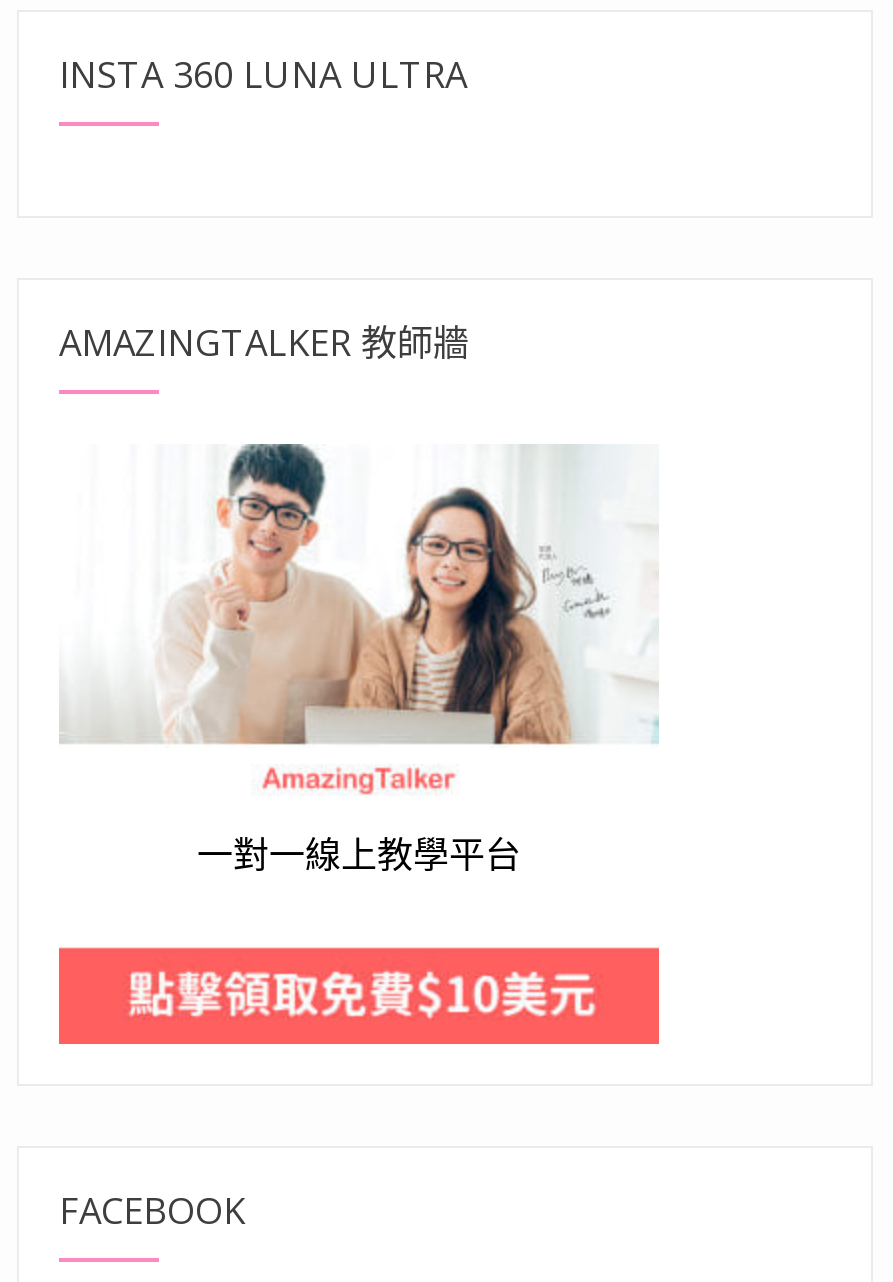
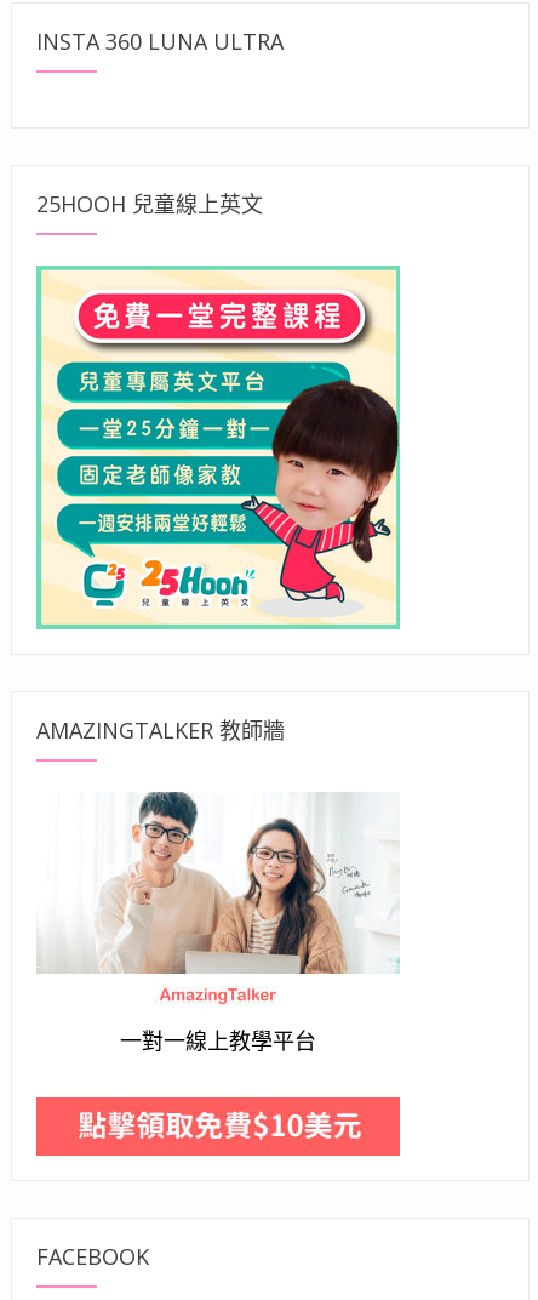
none -> [35,264,401,631] [image]
none -> [36,189,263,219] 25HOOH 兒童線上英文

